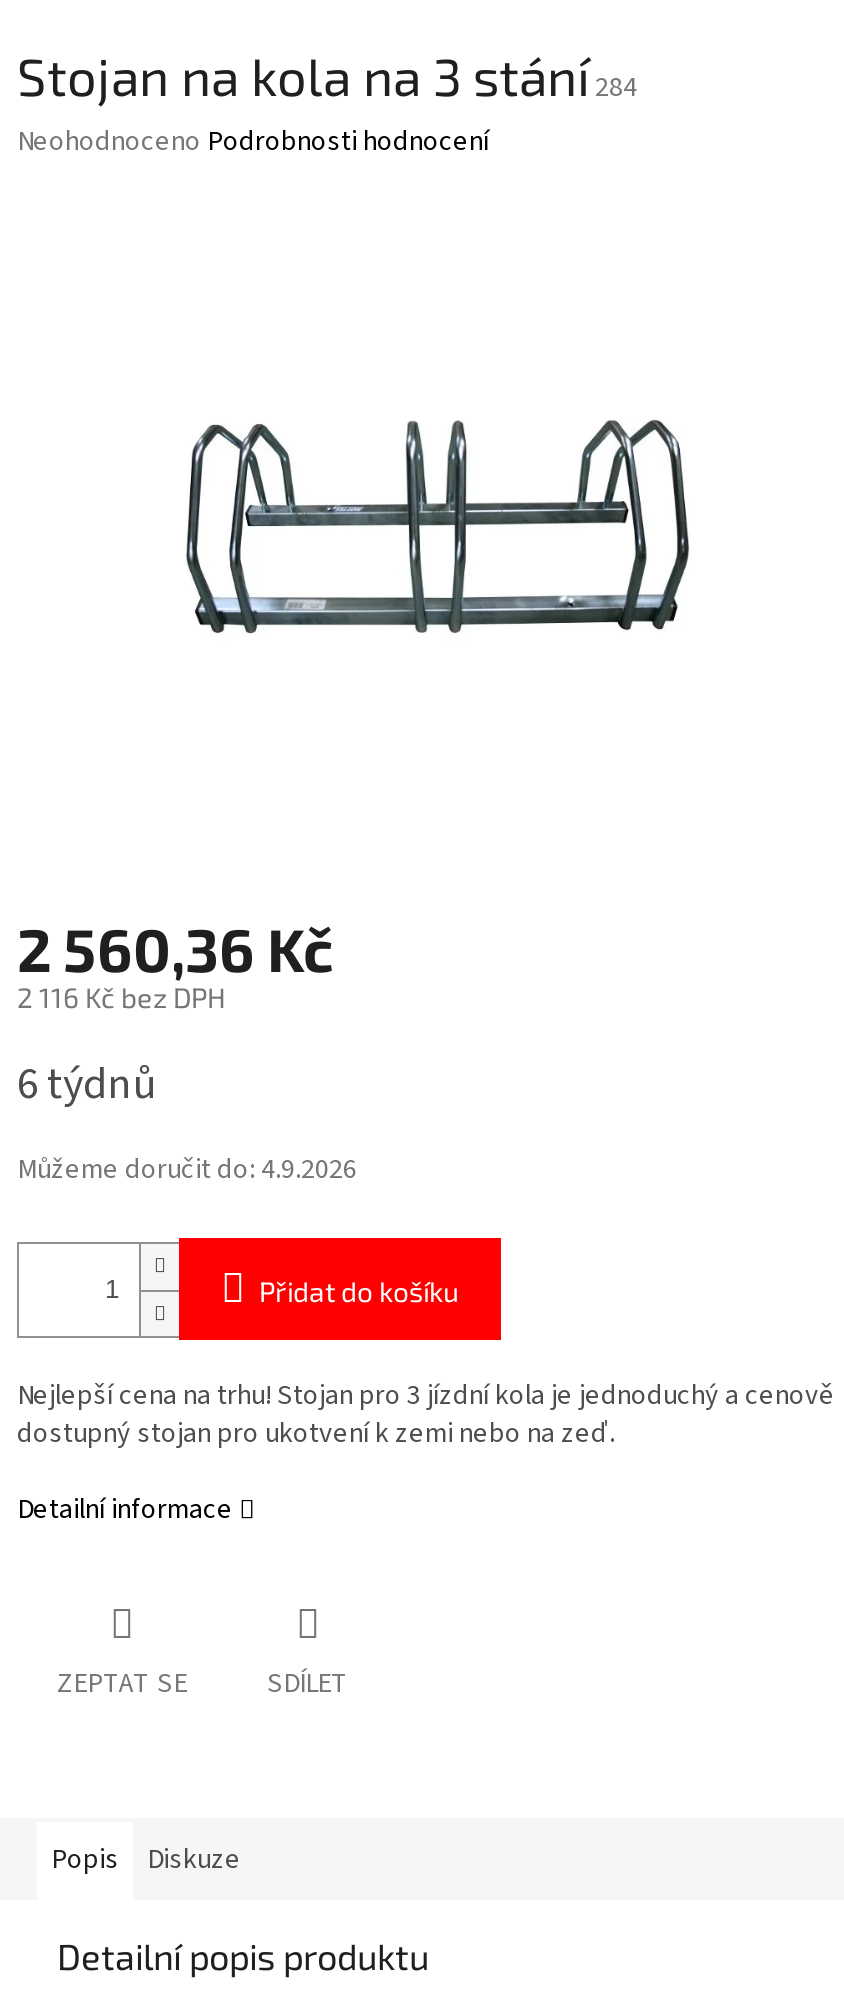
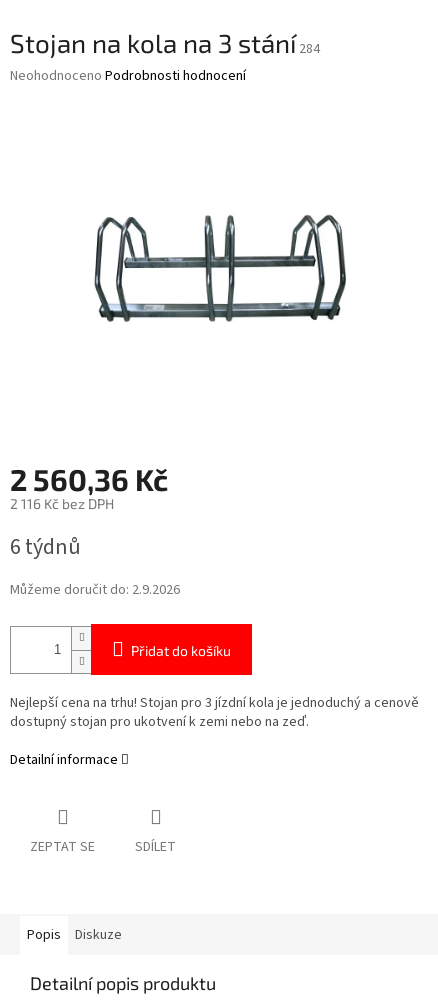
[17,1151,357,1191] Můžeme doručit do: 4.9.2026 -> [10,580,180,600] Můžeme doručit do: 2.9.2026

